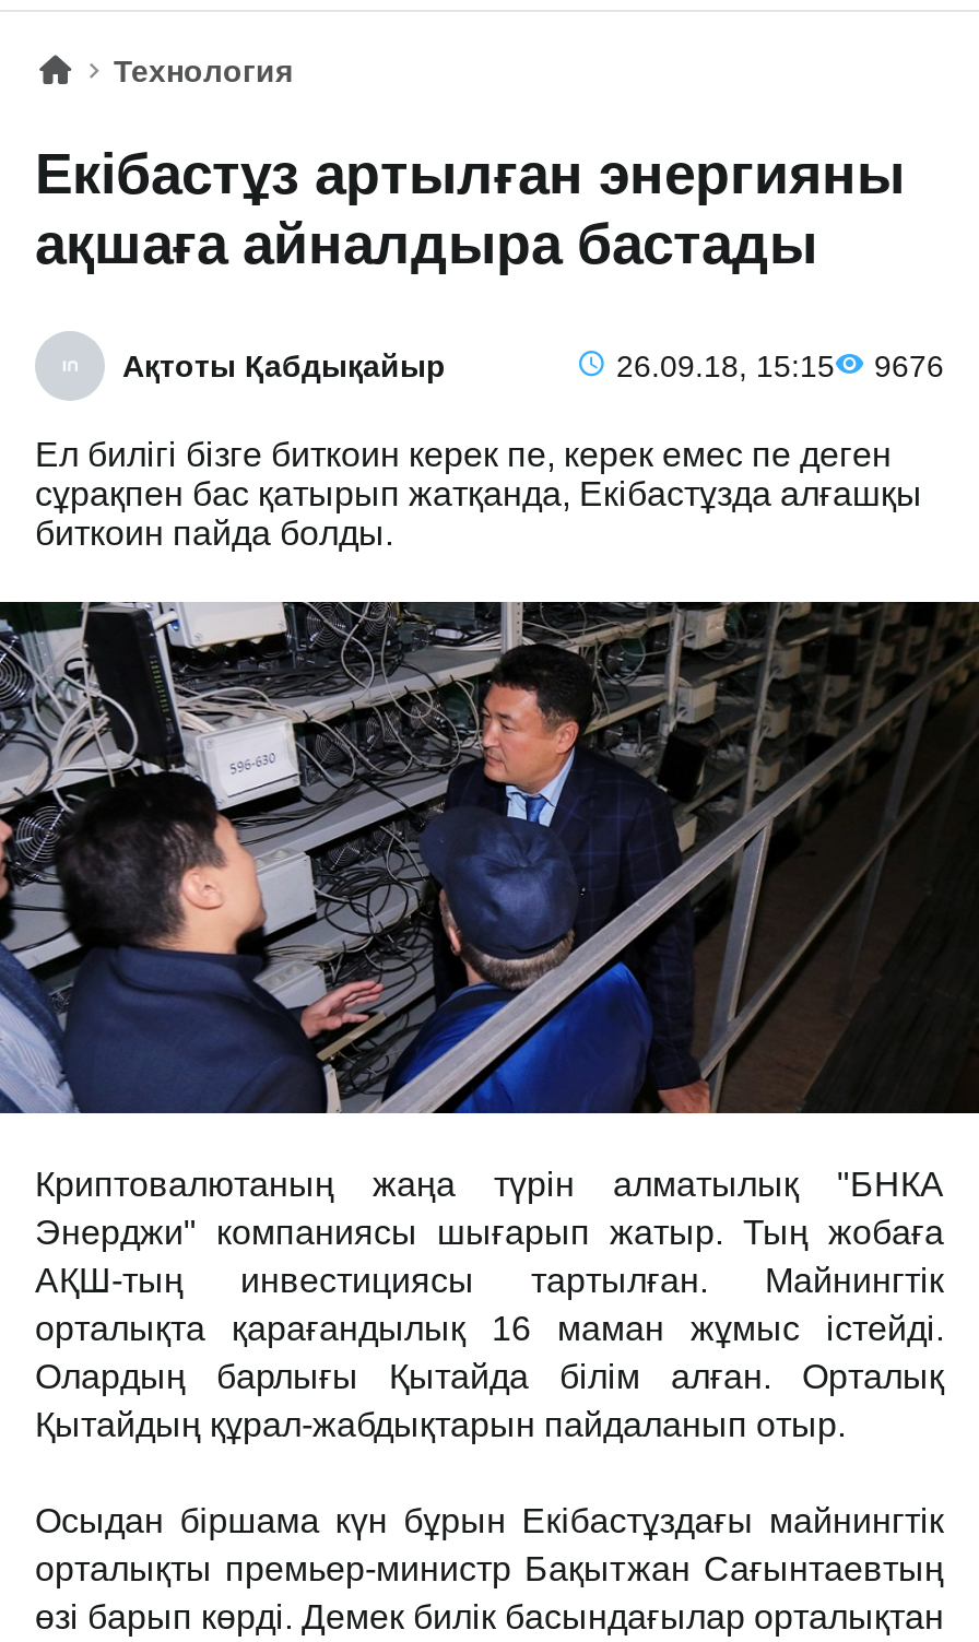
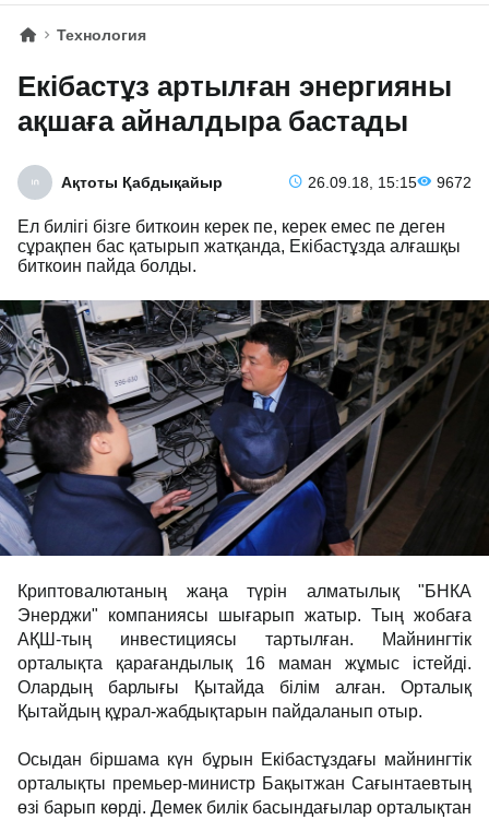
[616,349,944,383] 26.09.18, 15:15 9676 -> [308,174,472,191] 26.09.18, 15:15 9672

